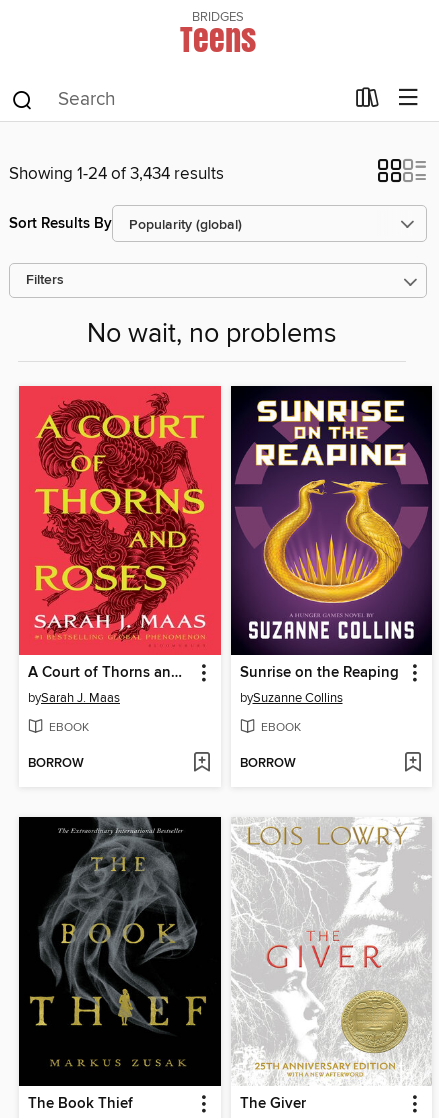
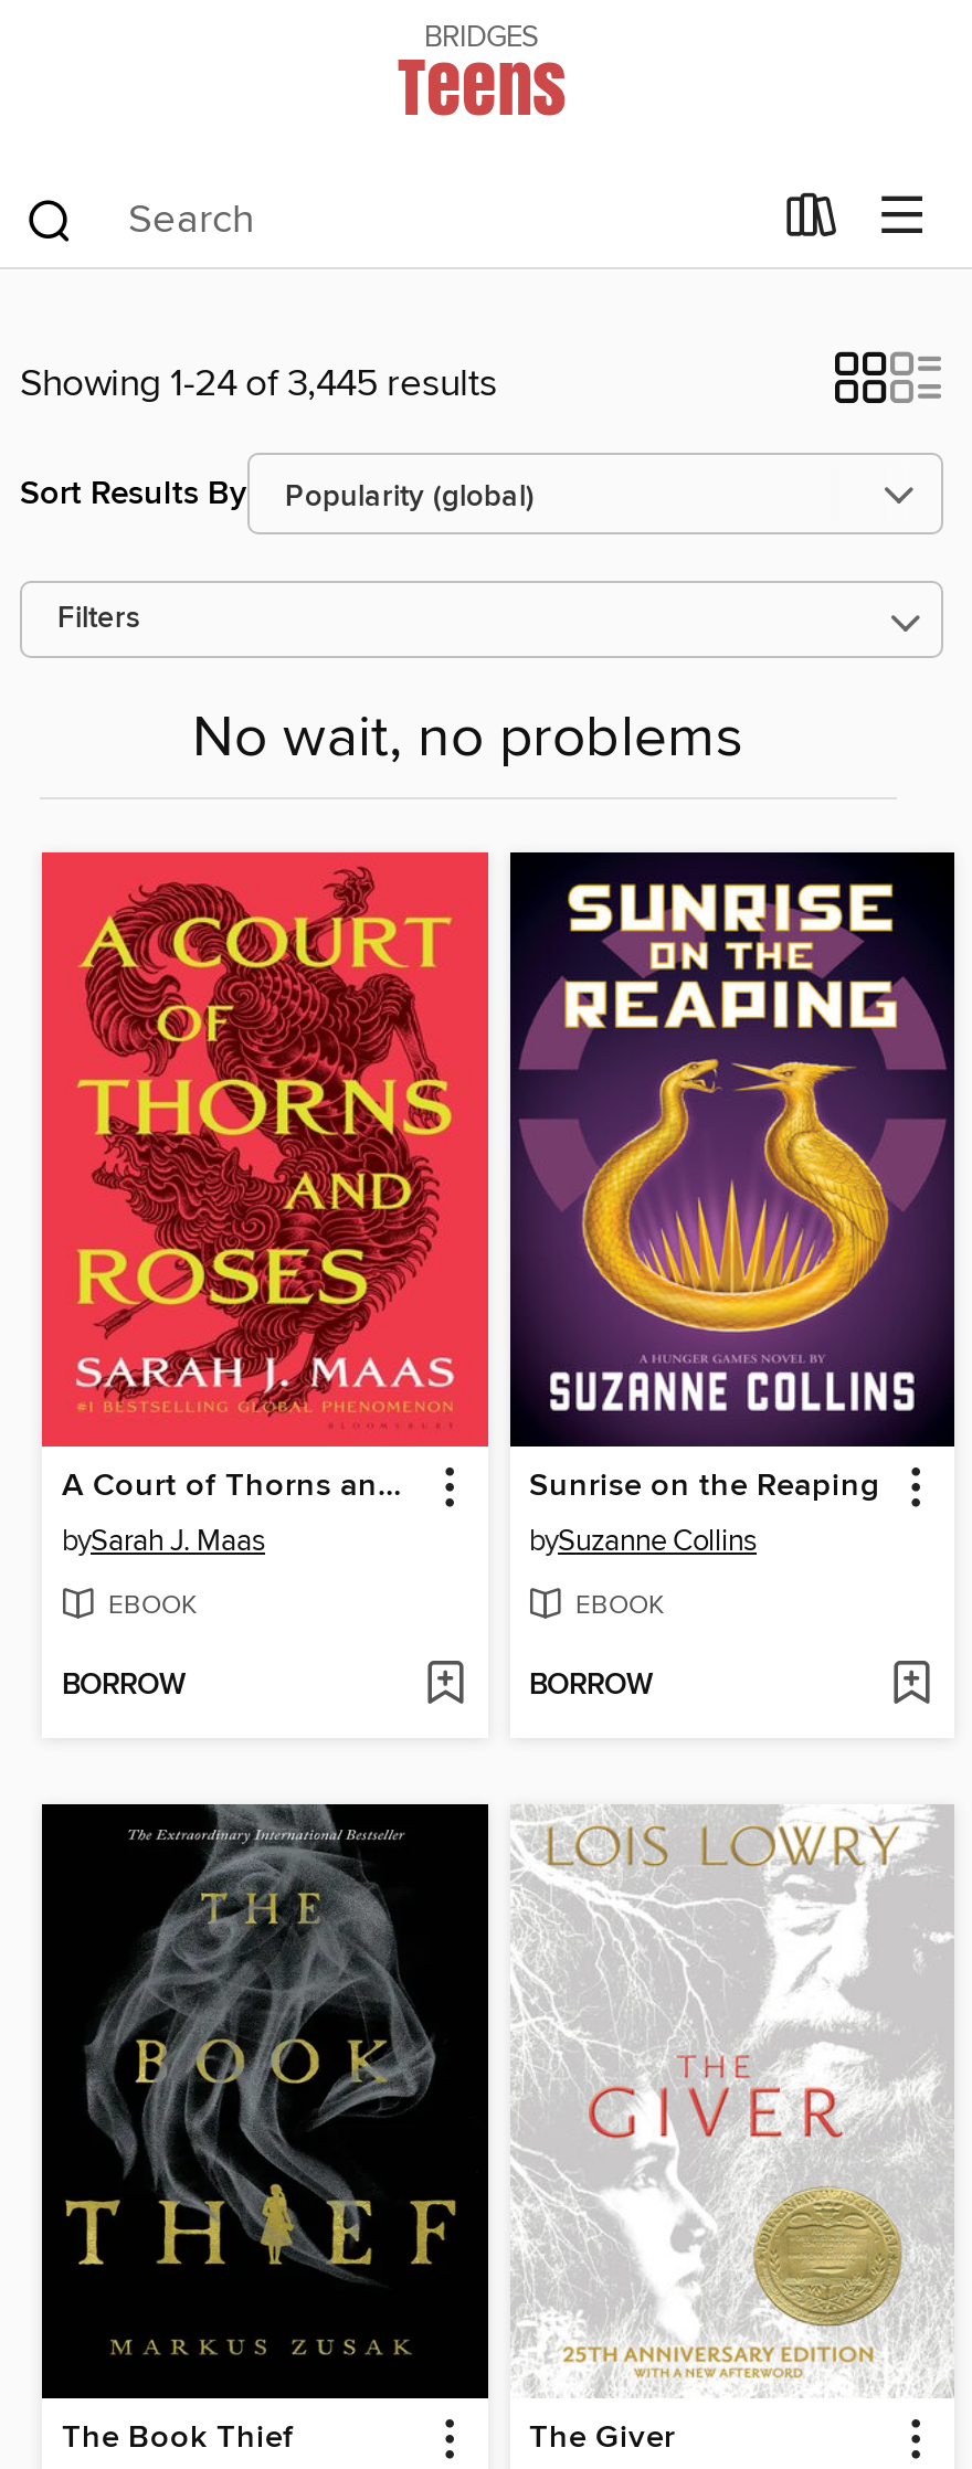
[9,163,224,185] Showing 1-24 of 3,434 results -> [20,360,497,409] Showing 1-24 of 3,445 results

